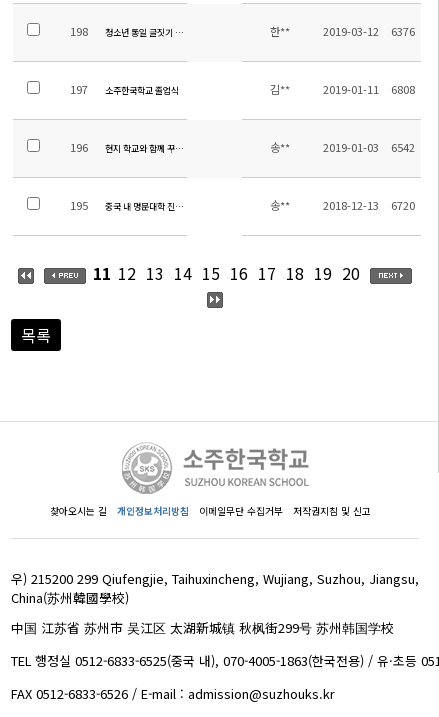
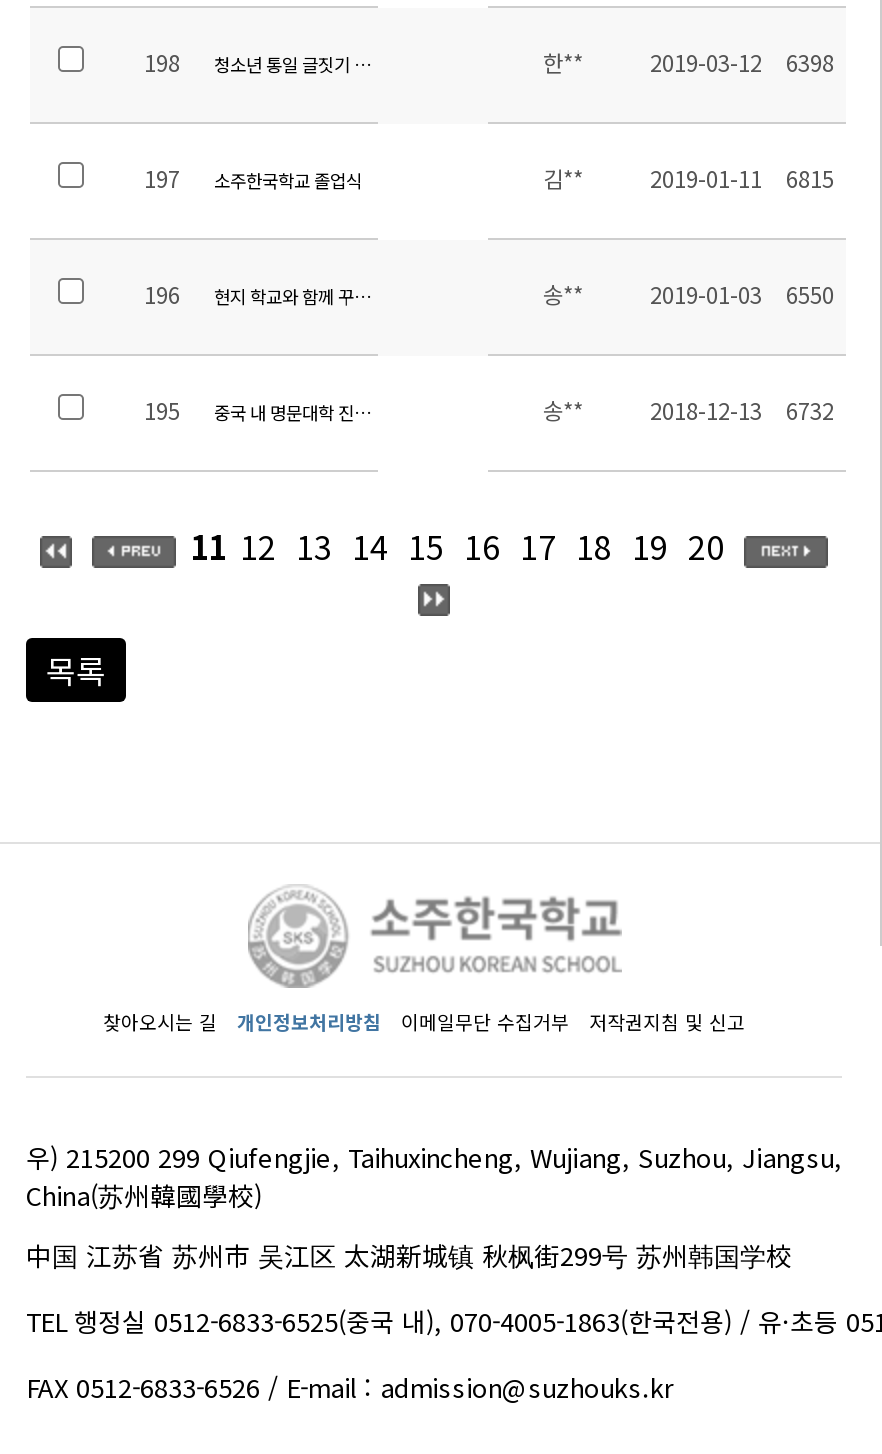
[323,23,415,39] 2019-03-12 6376 -> [650,46,834,78] 2019-03-12 6398
[323,81,415,97] 2019-01-11 6808 -> [650,162,834,194] 2019-01-11 6815
[323,139,415,155] 2019-01-03 6542 -> [650,278,834,310] 2019-01-03 6550
[391,197,415,213] 6720 -> [786,394,834,426] 6732

